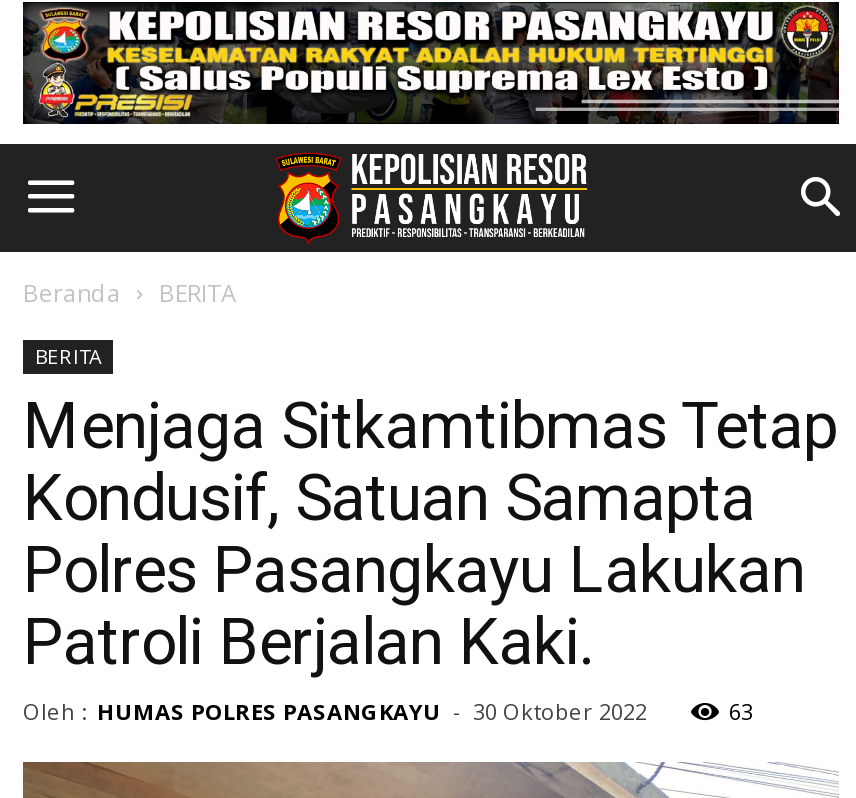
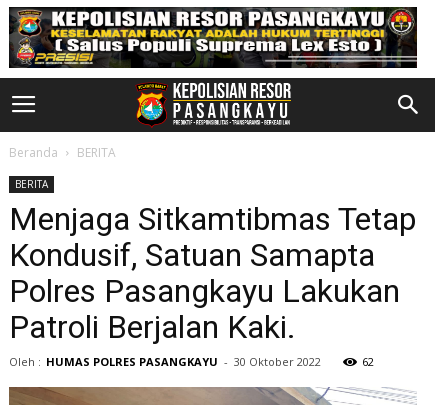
[729,696,753,726] 63 -> [362,354,374,369] 62

